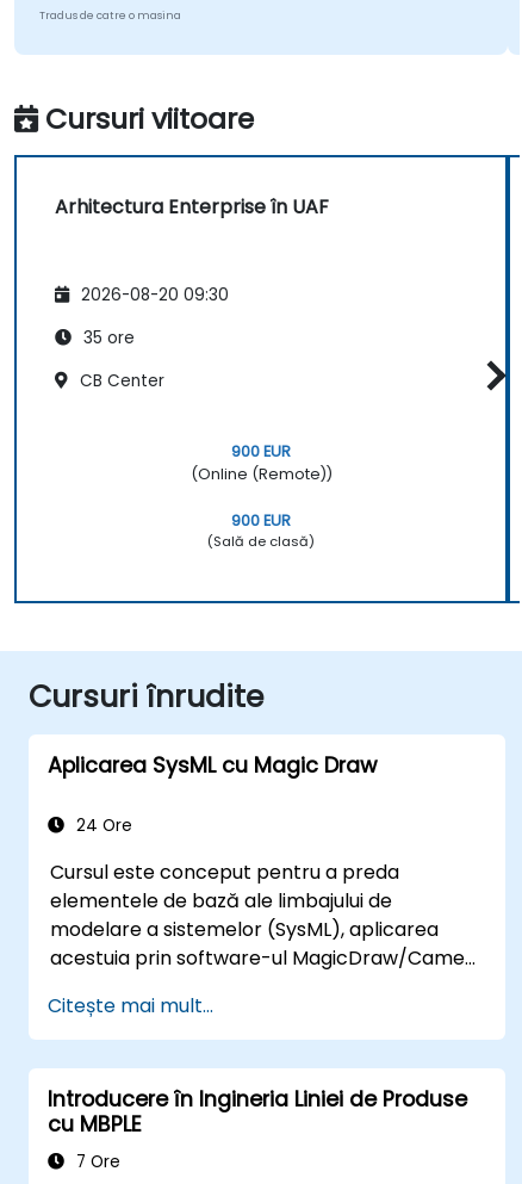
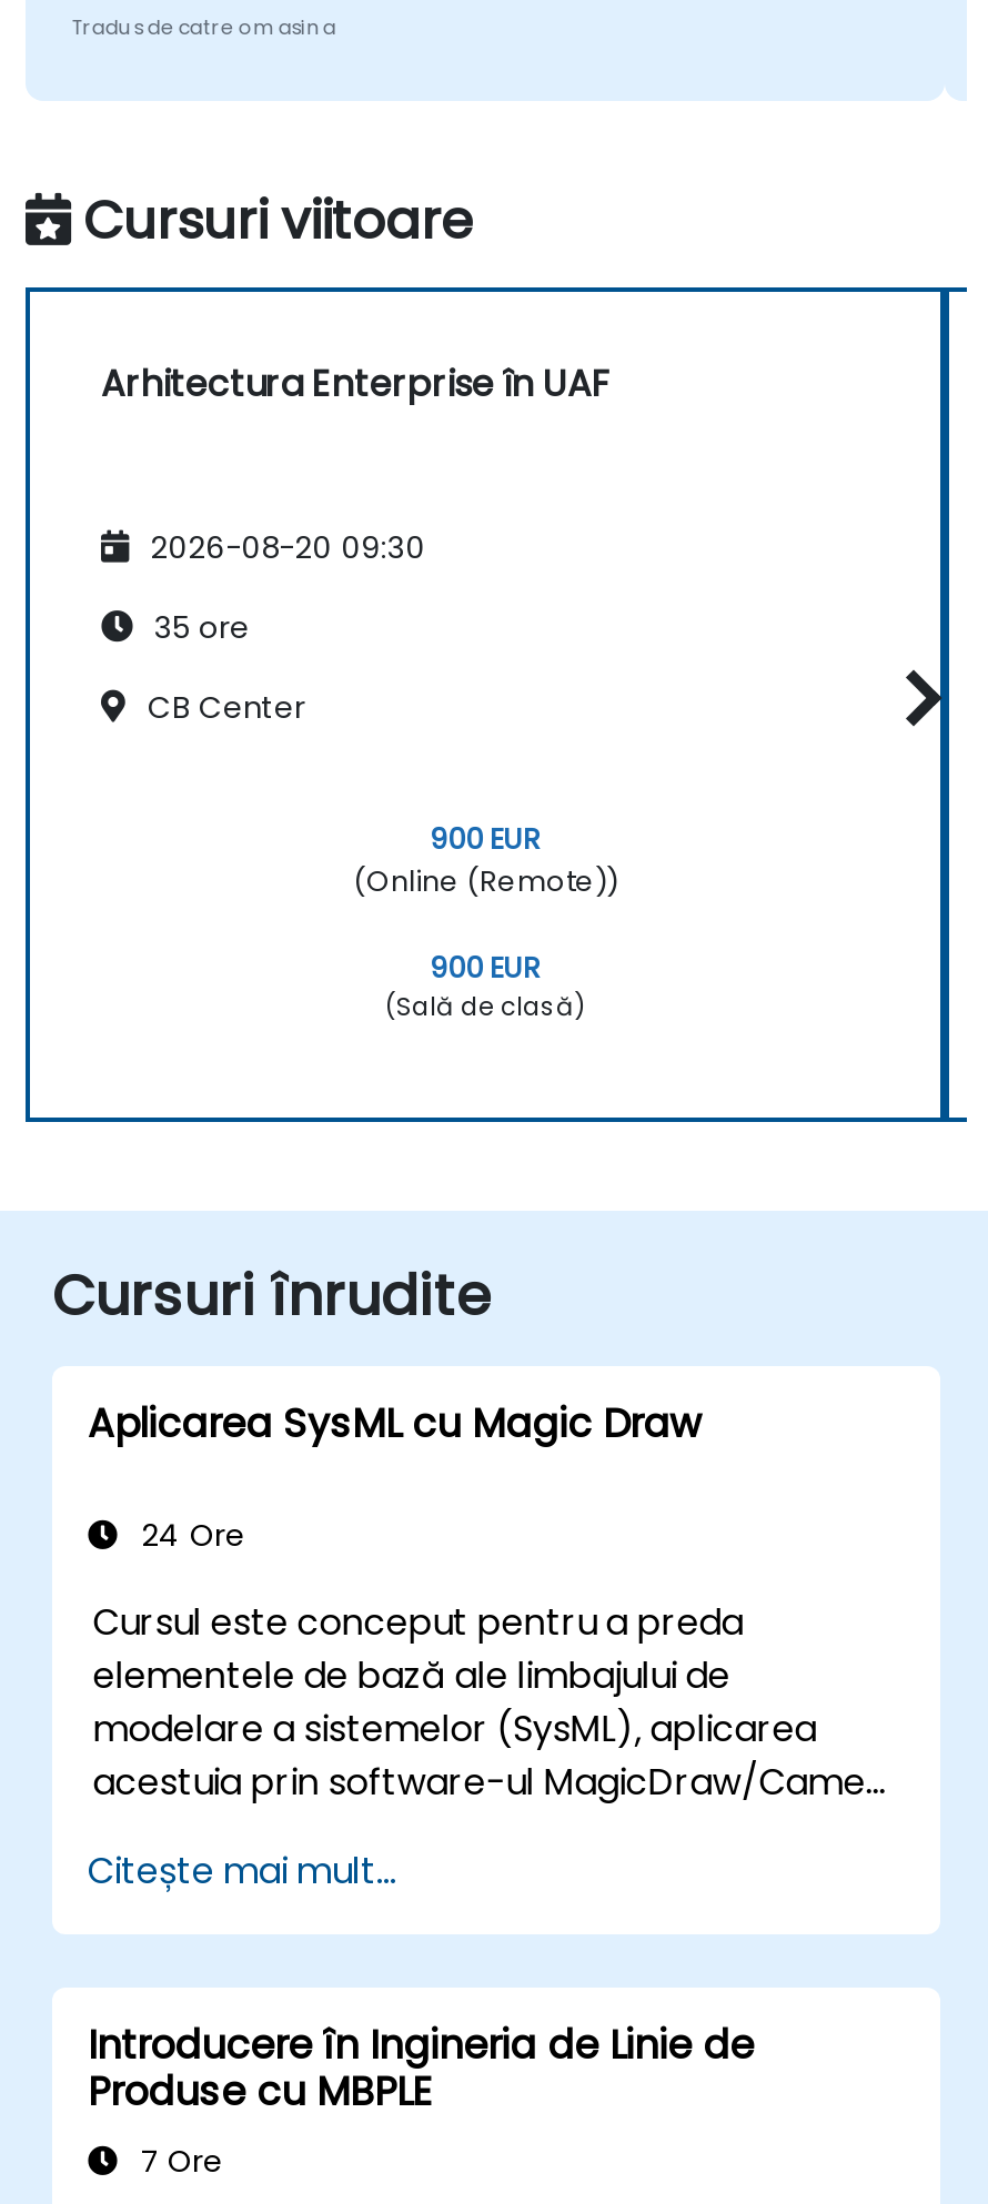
[48,1085,467,1138] Introducere în Ingineria Liniei de Produse | cu MBPLE -> [88,2018,754,2118] Introducere în Ingineria de Linie de | Produse cu MBPLE

